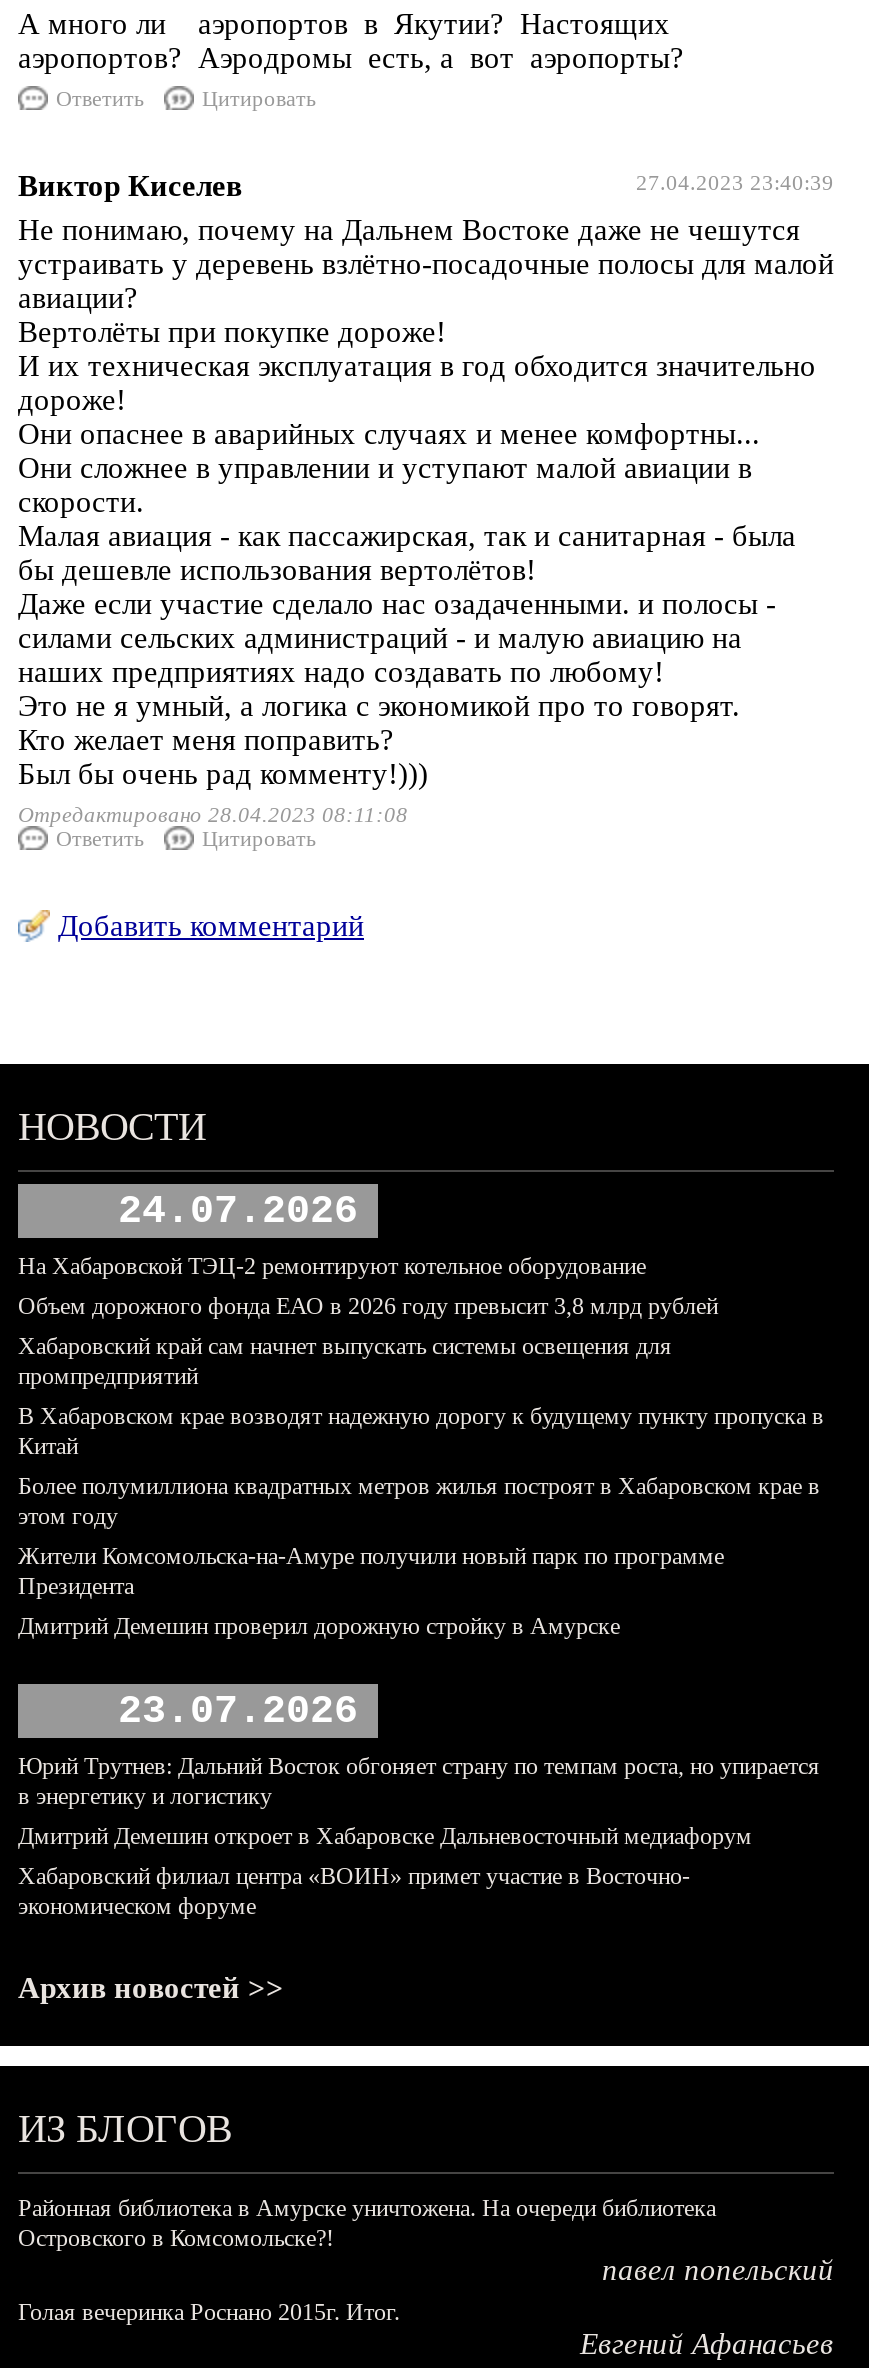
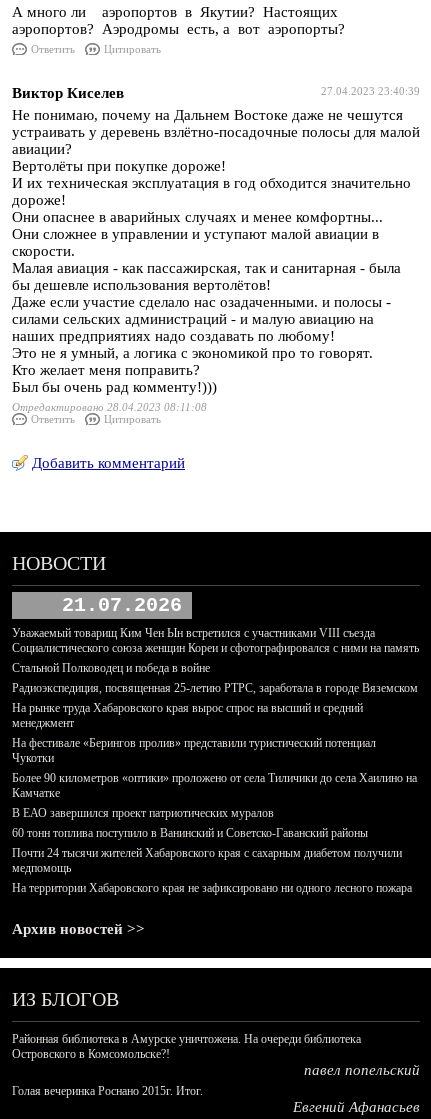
[18,1188,824,1920] 24.07.2026 | На Хабаровской ТЭЦ-2 ремонтируют котельное оборудование | Объем дорожного фонда ЕАО в 2026 году превысит 3,8 млрд рублей | Хабаровский край сам начнет выпускать системы освещения для | промпредприятий | В Хабаровском крае возводят надежную дорогу к будущему пункту пропуска в | Китай | Более полумиллиона квадратных метров жилья построят в Хабаровском крае в | этом году | Жители Комсомольска-на-Амуре получили новый парк по программе | Президента | Дмитрий Демешин проверил дорожную стройку в Амурске | 23.07.2026 | Юрий Трутнев: Дальний Восток обгоняет страну по темпам роста, но упирается | в энергетику и логистику | Дмитрий Демешин откроет в Хабаровске Дальневосточный медиафорум | Хабаровский филиал центра «ВОИН» примет участие в Восточно- | экономическом форуме -> [12,594,419,895] 21.07.2026 | Уважаемый товарищ Ким Чен Ын встретился с участниками VIII съезда | Социалистического союза женщин Кореи и сфотографировался с ними на память | Стальной Полководец и победа в войне | Радиоэкспедиция, посвященная 25-летию РТРС, заработала в городе Вяземском | На рынке труда Хабаровского края вырос спрос на высший и средний | менеджмент | На фестивале «Берингов пролив» представили туристический потенциал | Чукотки | Более 90 километров «оптики» проложено от села Тиличики до села Хаилино на | Камчатке | В ЕАО завершился проект патриотических муралов | 60 тонн топлива поступило в Ванинский и Советско-Гаванский районы | Почти 24 тысячи жителей Хабаровского края с сахарным диабетом получили | медпомощь | На территории Хабаровского края не зафиксировано ни одного лесного пожара

